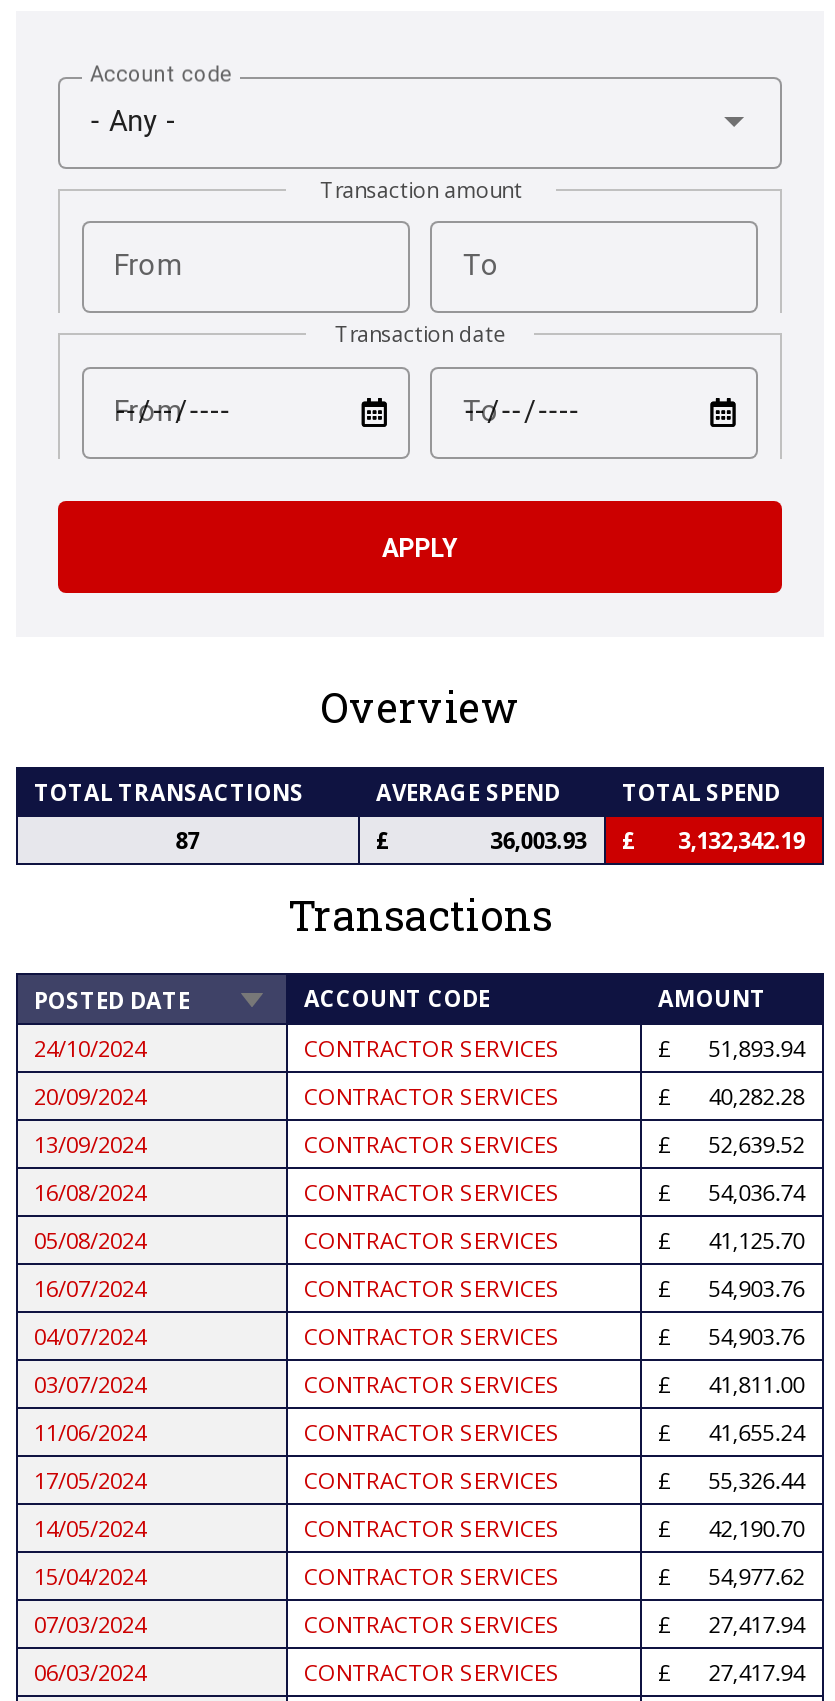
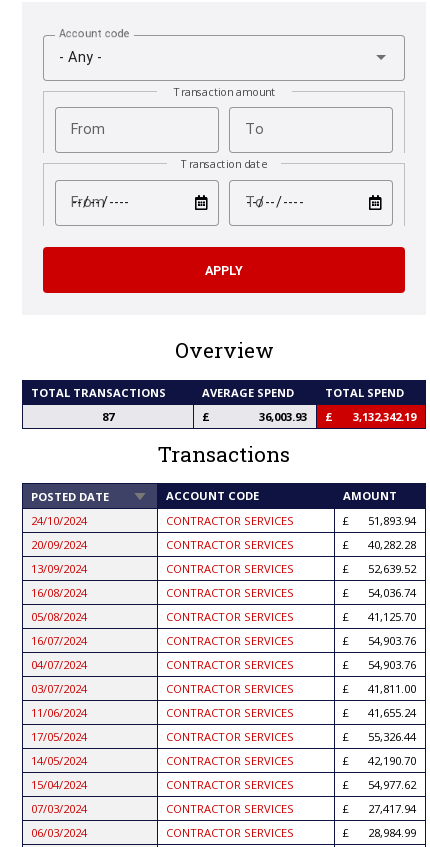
[708,1658,804,1688] 27,417.94 -> [368,825,416,840] 28,984.99

